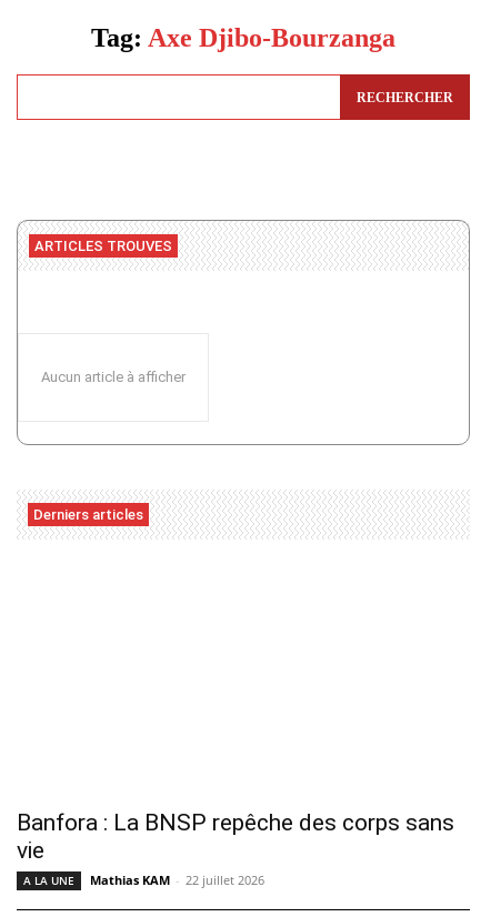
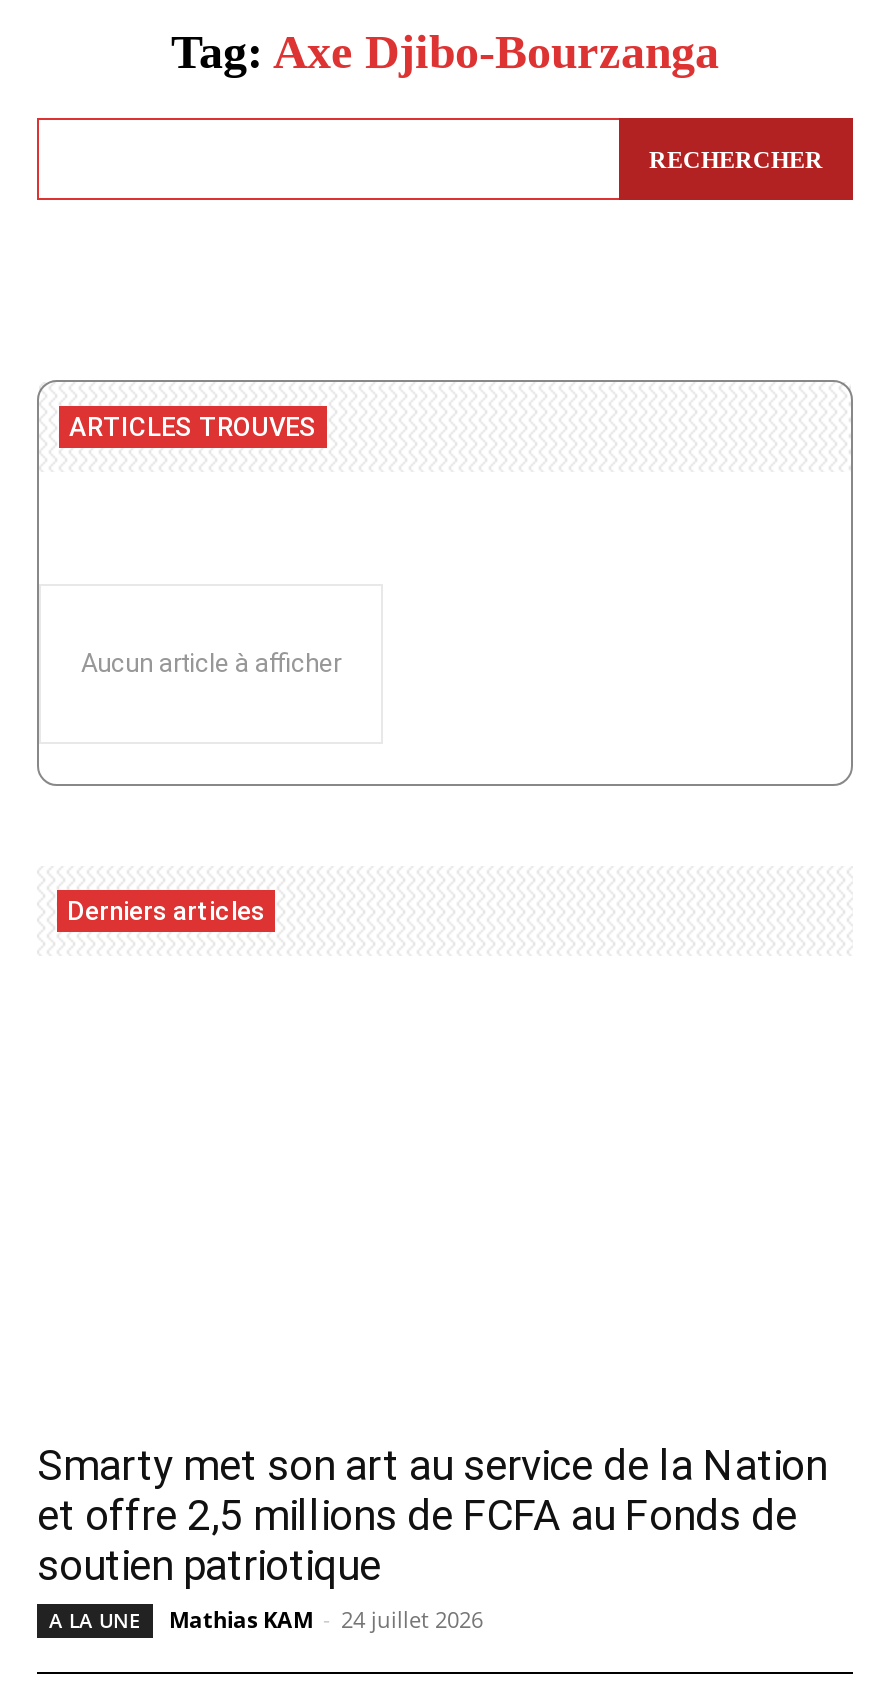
[17,809,454,863] Banfora : La BNSP repêche des corps sans | vie -> [37,1441,827,1589] Smarty met son art au service de la Nation | et offre 2,5 millions de FCFA au Fonds de | soutien patriotique
[90,871,264,888] Mathias KAM - 22 juillet 2026 -> [169,1603,483,1633] Mathias KAM - 24 juillet 2026

